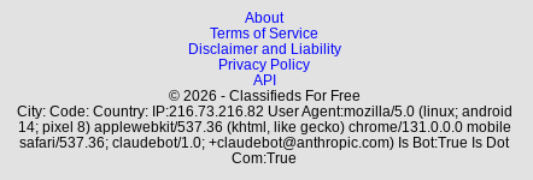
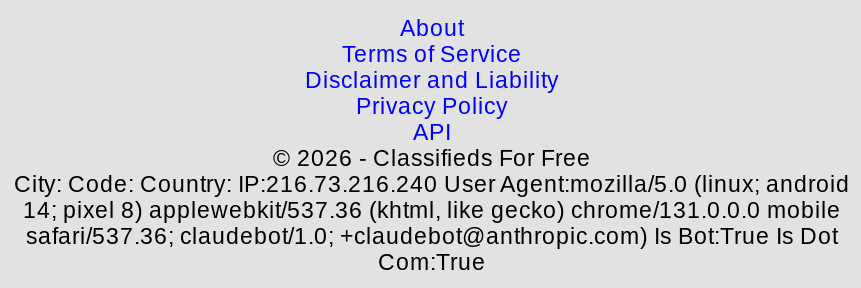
[16,103,512,119] City: Code: Country: IP:216.73.216.82 User Agent:mozilla/5.0 (linux; android -> [14,170,850,196] City: Code: Country: IP:216.73.216.240 User Agent:mozilla/5.0 (linux; android

